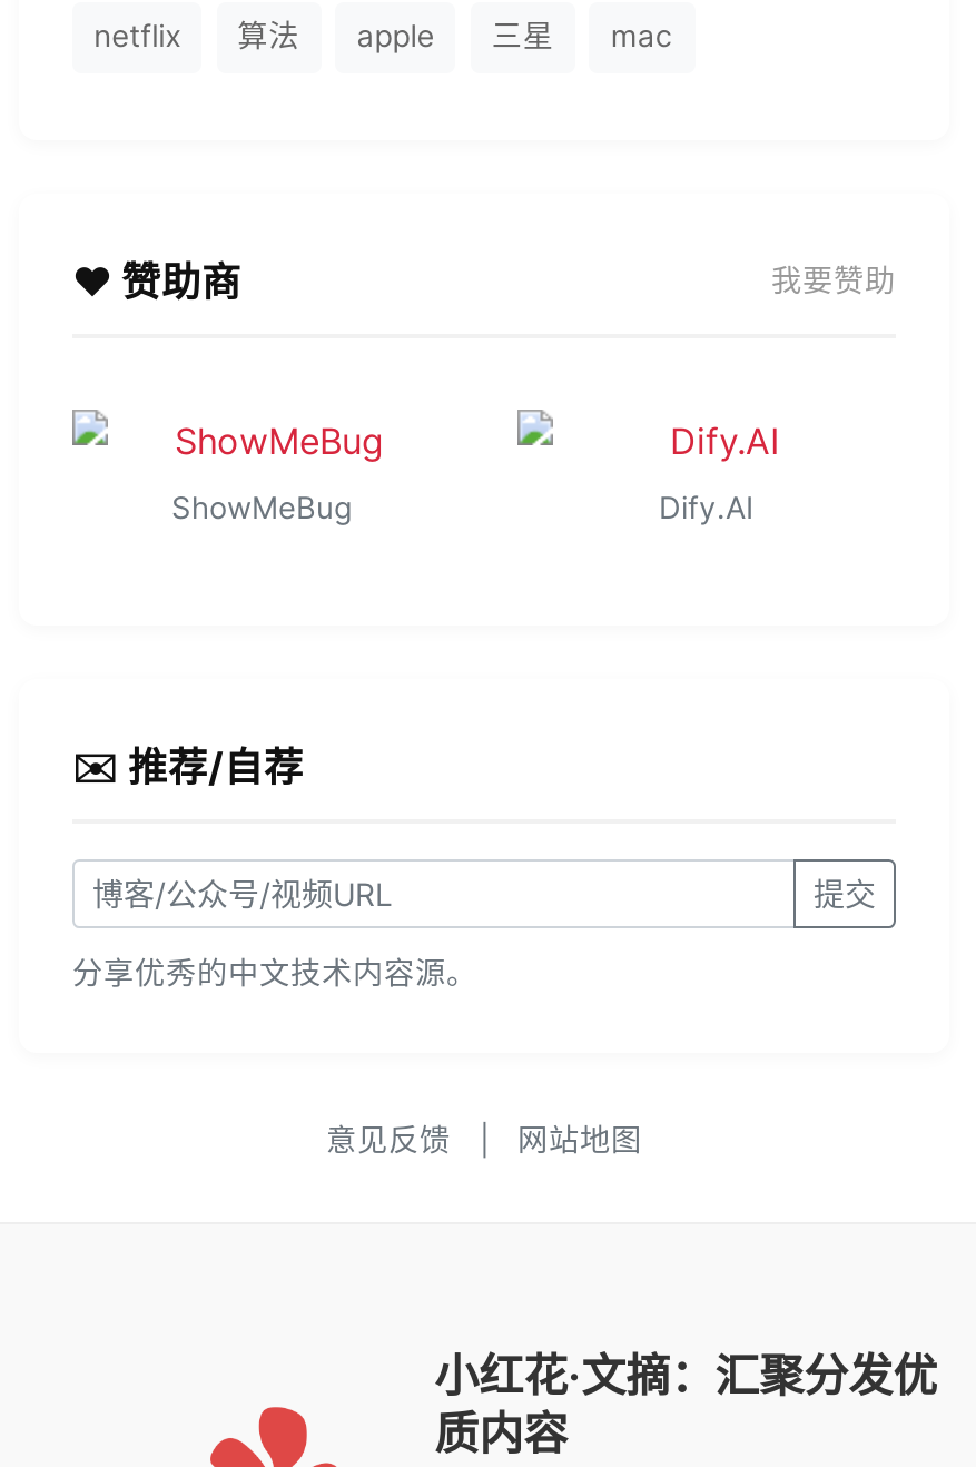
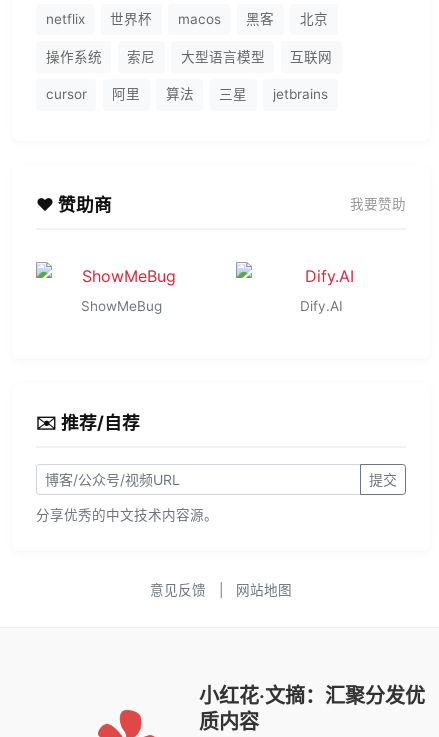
[357,19,435,54] apple -> none
[611,19,673,54] mac -> [273,86,328,102] jetbrains
none -> [46,11,332,102] 世界杯 | macos | 黑客 | 北京 | 操作系统 | 索尼 | 大型语言模型 | 互联网 | cursor | 阿里

